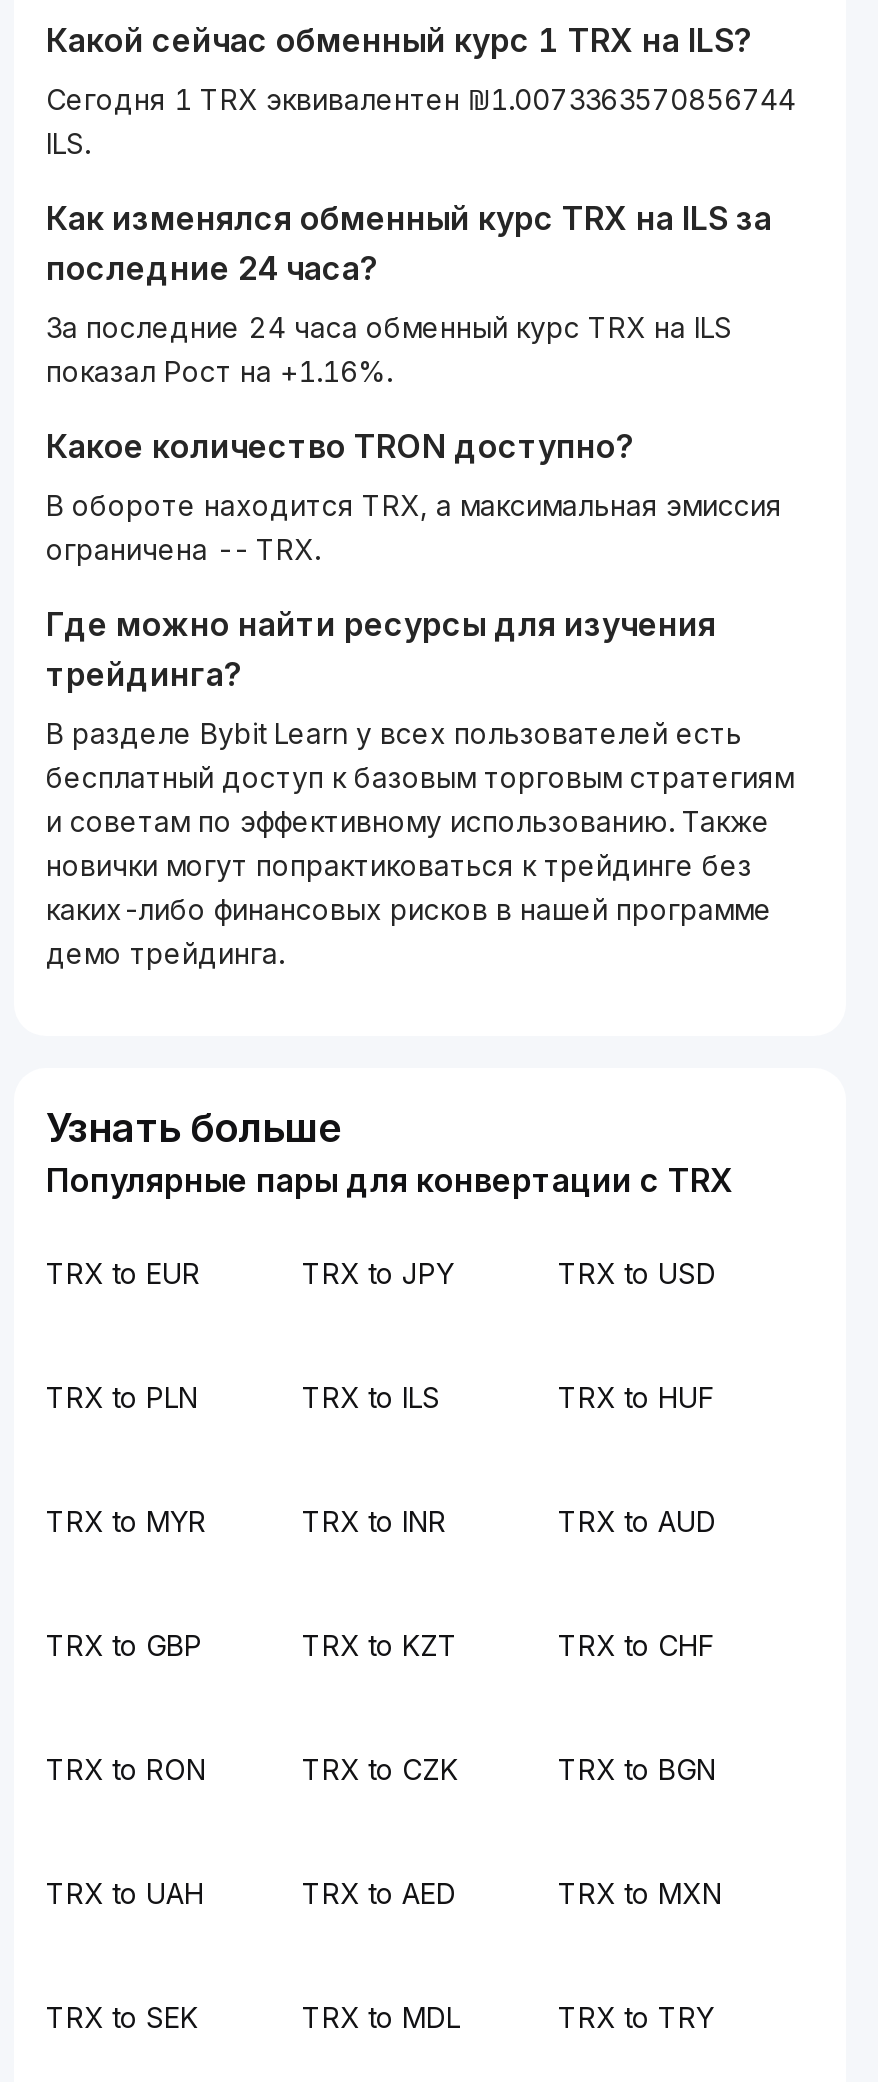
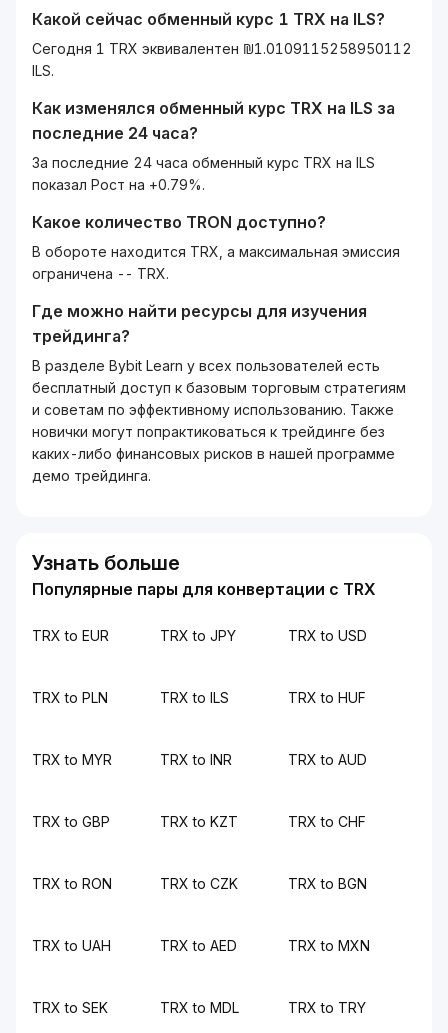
[46,82,796,116] Сегодня 1 TRX эквивалентен ₪1.0073363570856744 -> [32,40,412,57] Сегодня 1 TRX эквивалентен ₪1.0109115258950112
[46,354,392,388] показал Рост на +1.16%. -> [32,176,205,193] показал Рост на +0.79%.

